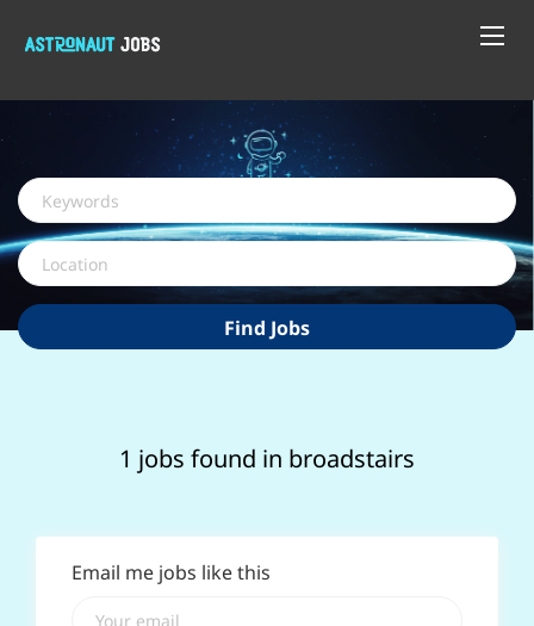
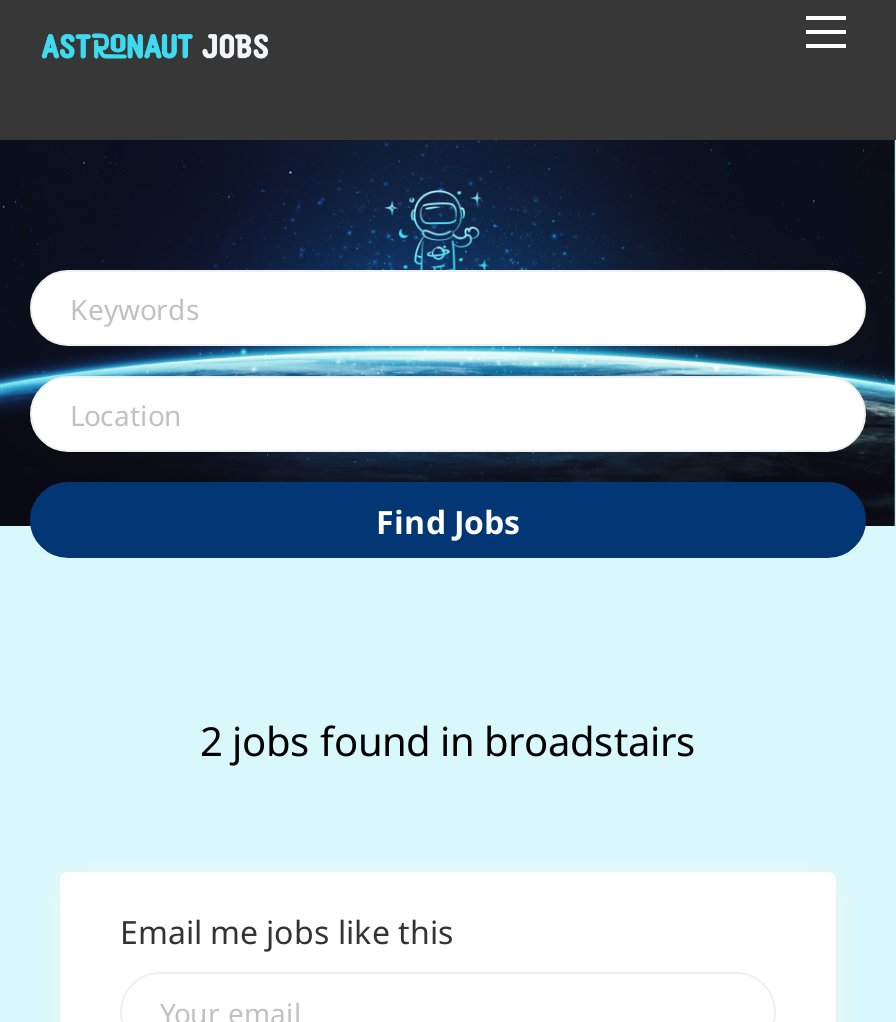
[119,442,415,475] 1 jobs found in broadstairs -> [200,714,696,768] 2 jobs found in broadstairs

